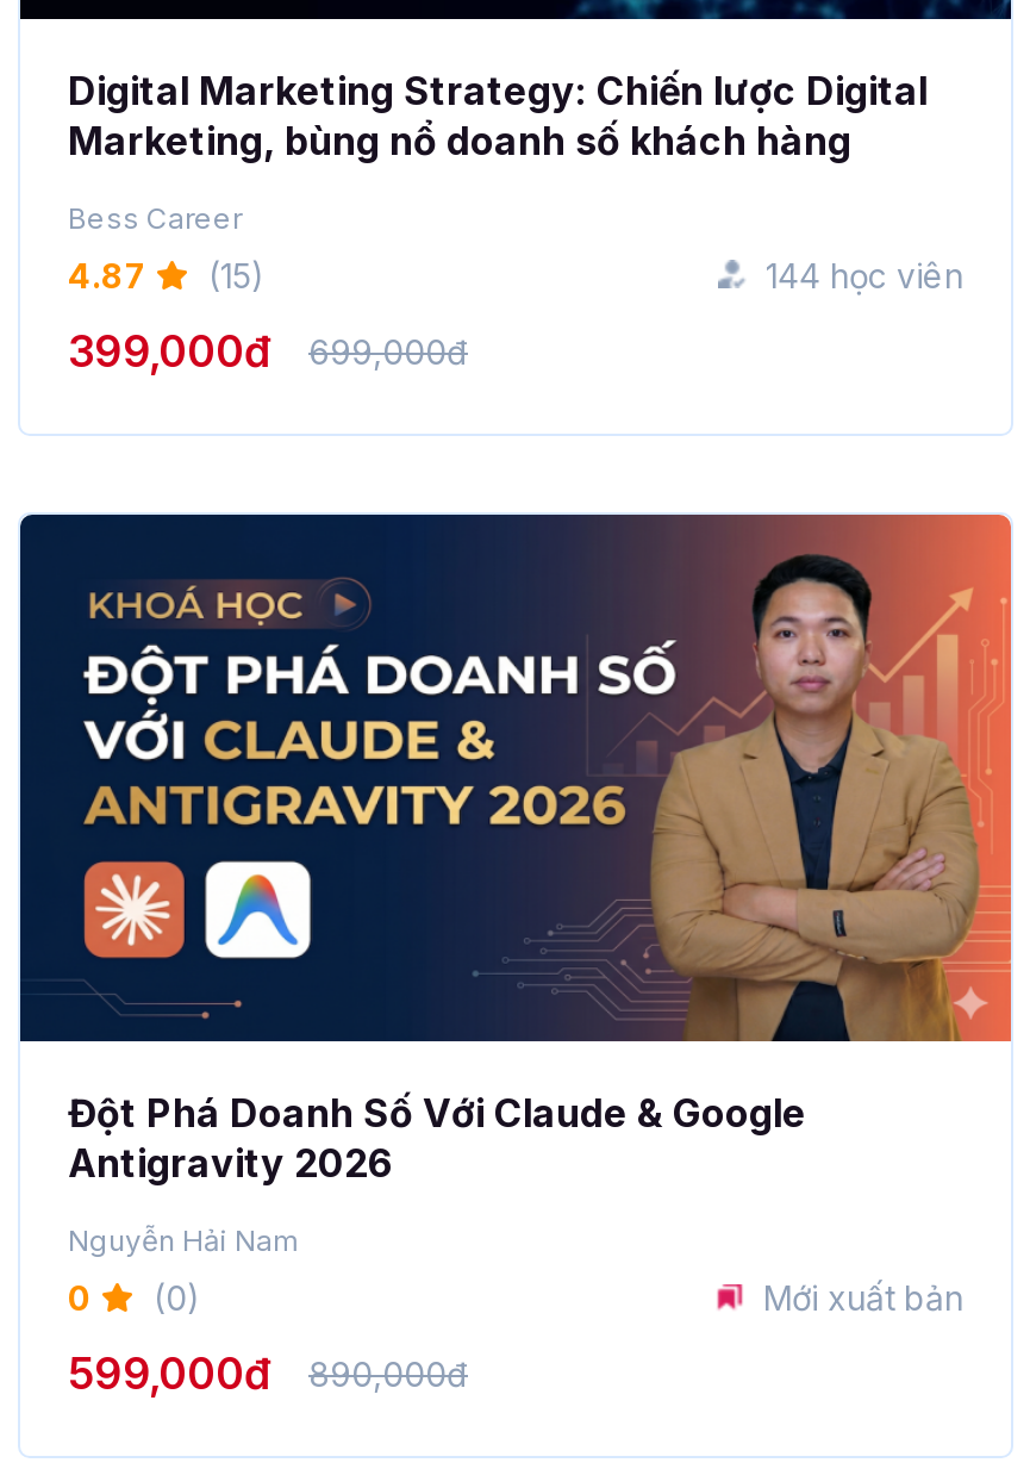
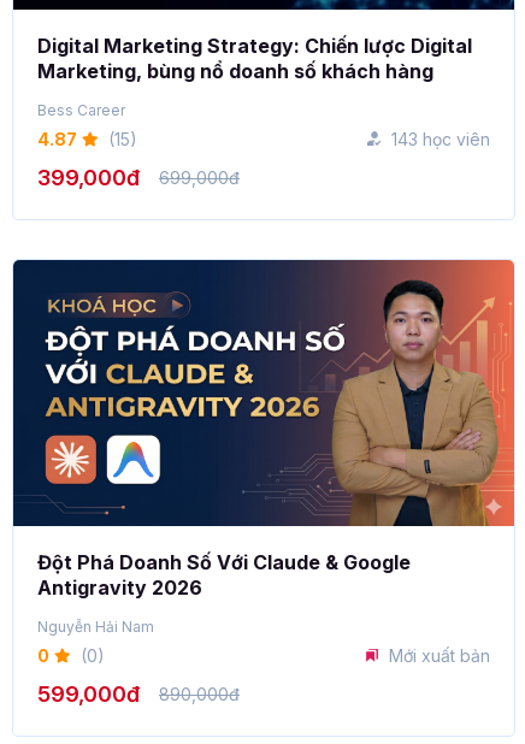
[766,254,963,295] 144 học viên -> [391,128,490,149] 143 học viên

